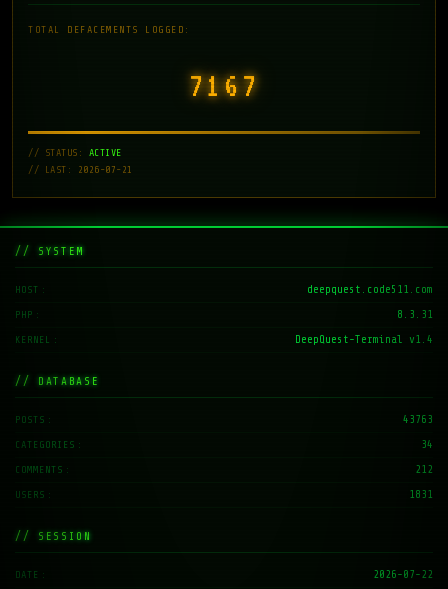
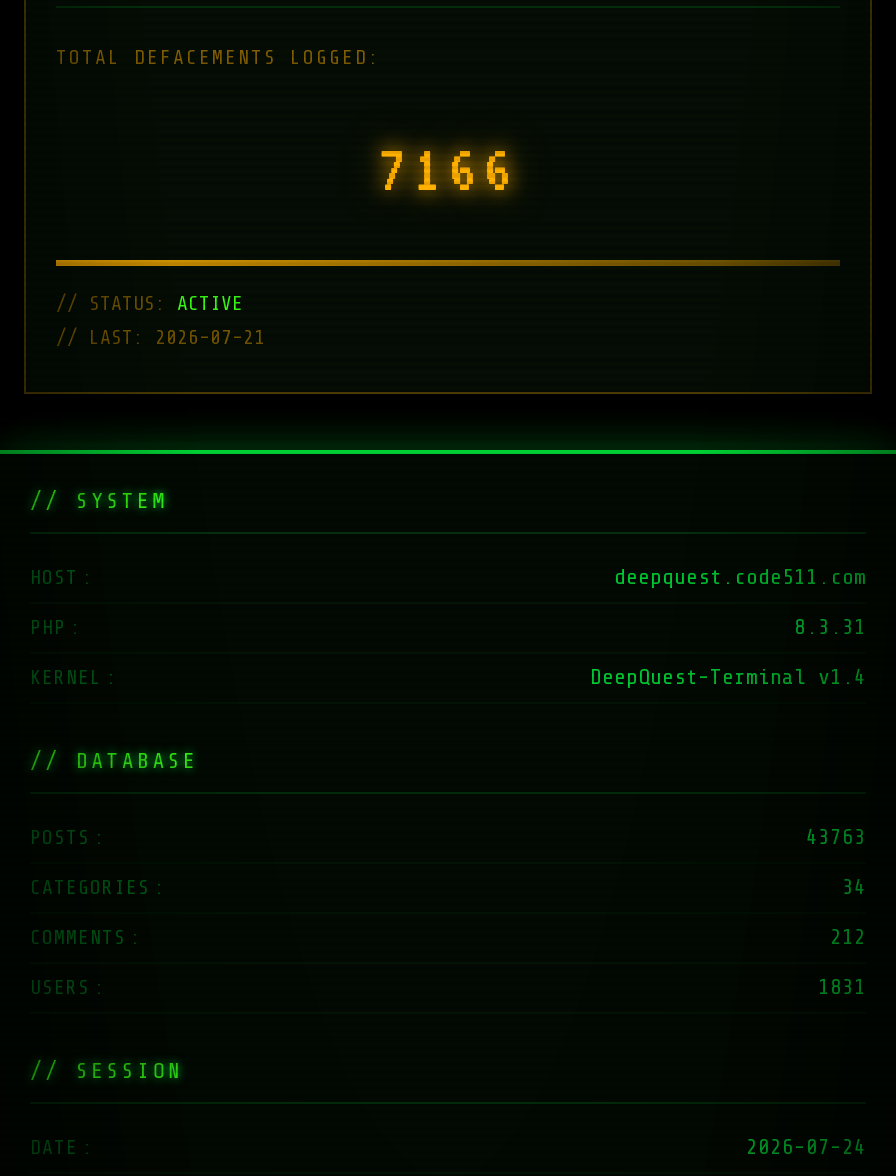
[373,568,433,581] 2026-07-22 -> [746,1134,866,1160] 2026-07-24

